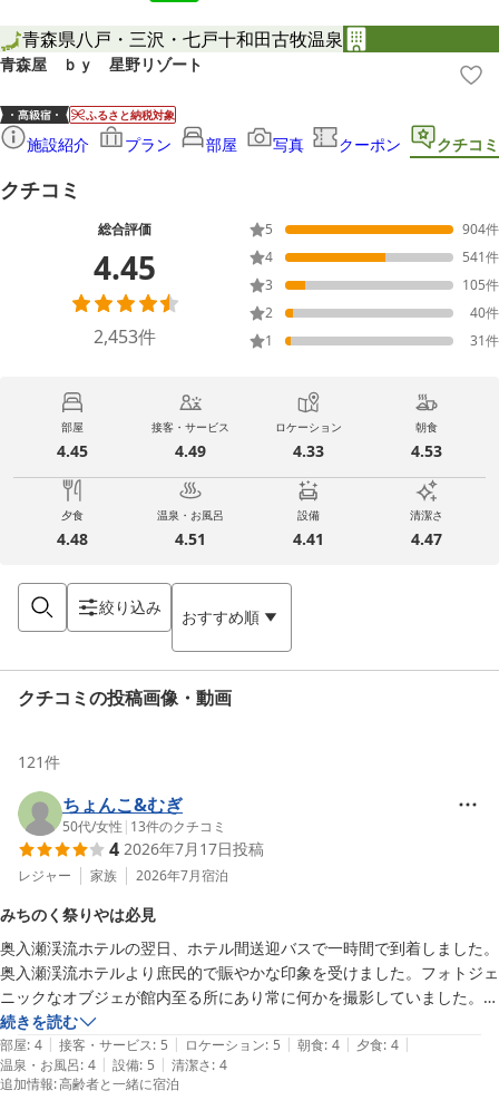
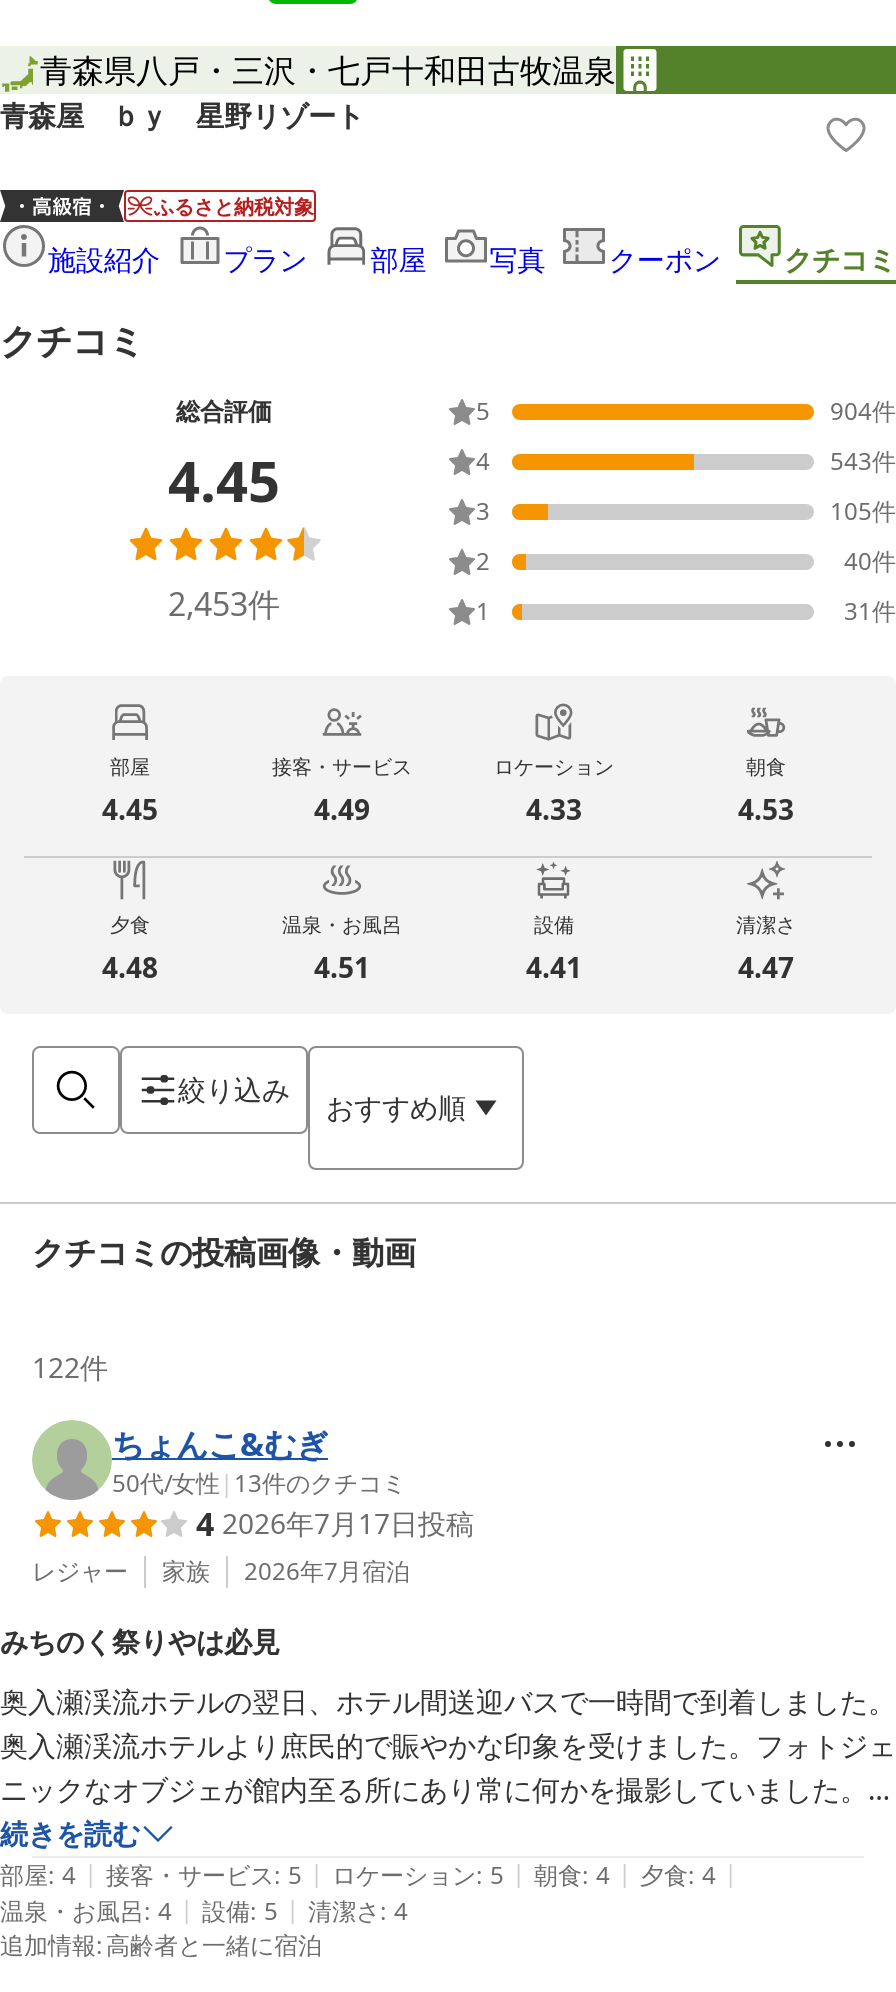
[462,248,499,267] 541件 -> [830,444,896,478] 543件
[18,751,60,772] 121件 -> [32,1348,108,1386] 122件

